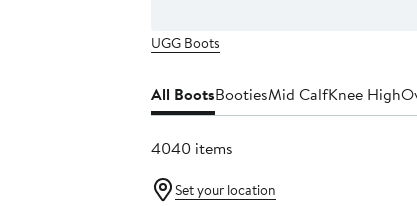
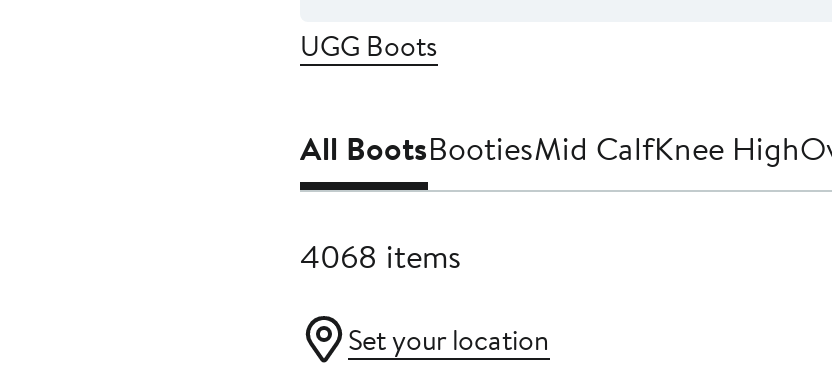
[151,137,233,159] 4040 items -> [300,234,462,278] 4068 items

